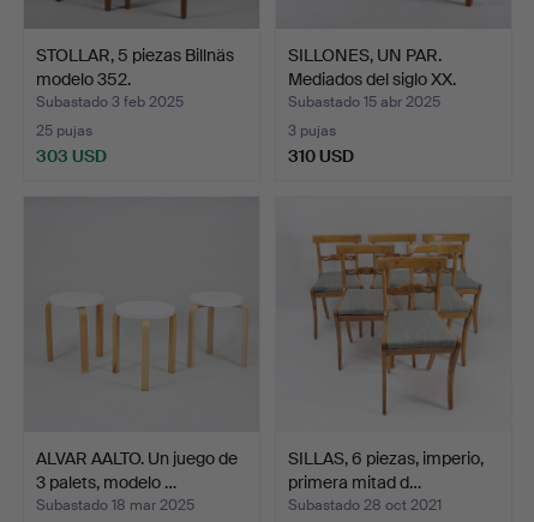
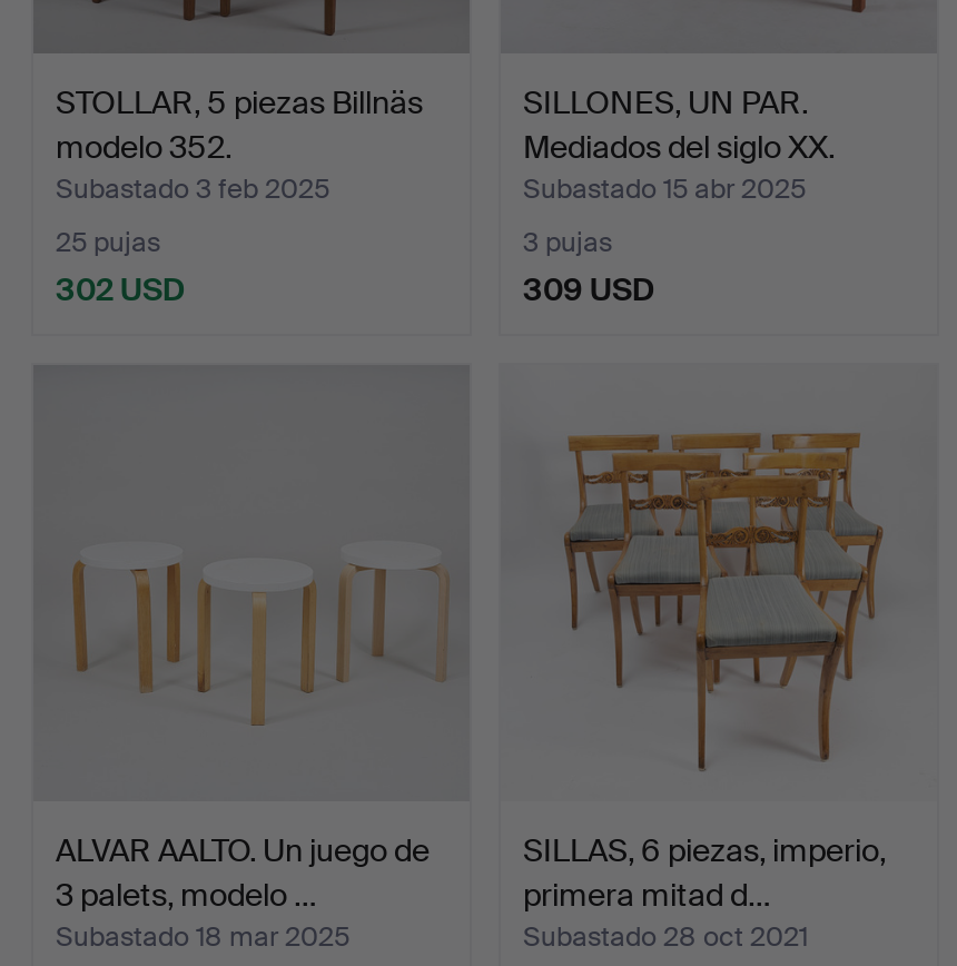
[36,145,107,167] 303 USD -> [56,269,185,309] 302 USD
[288,145,354,167] 310 USD -> [523,269,654,309] 309 USD

